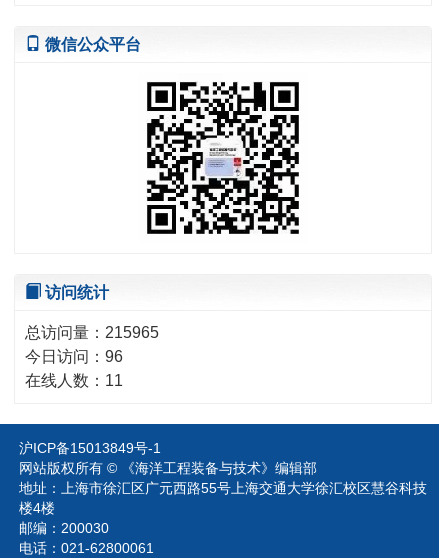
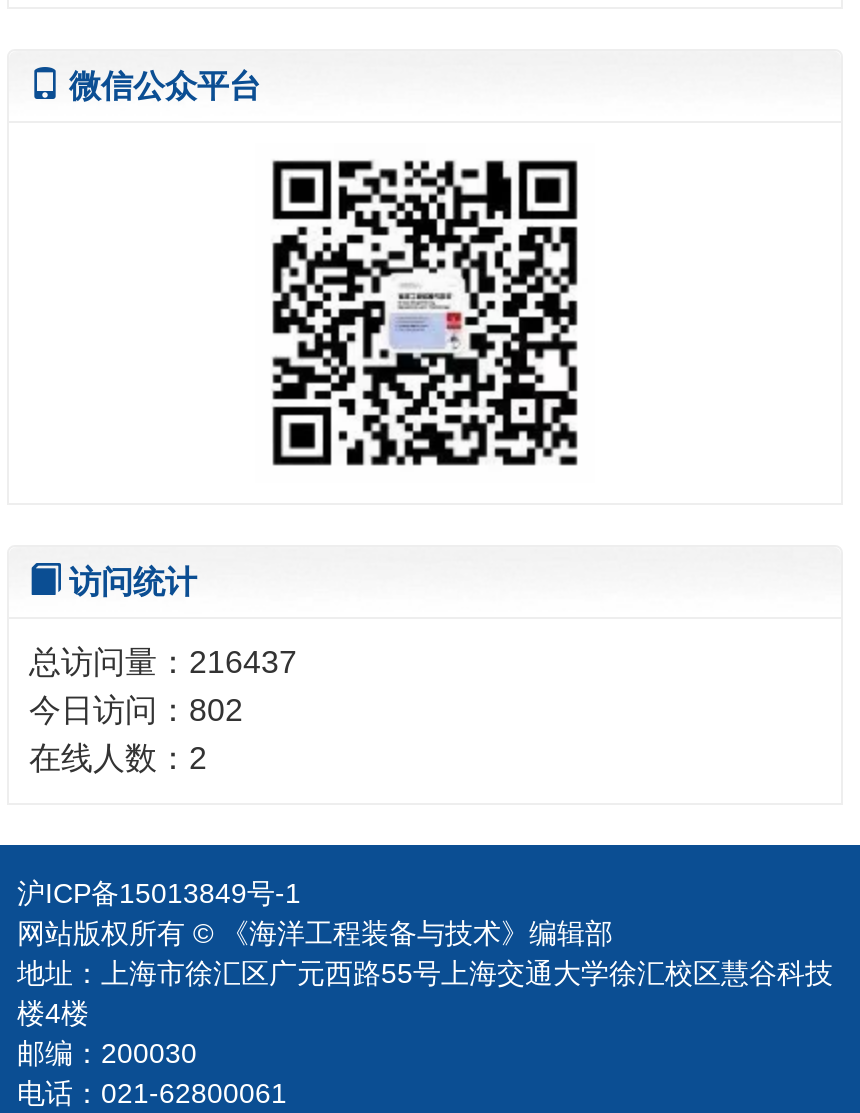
[25,324,159,341] 总访问量：215965 -> [29,644,297,678] 总访问量：216437
[25,348,123,365] 今日访问：96 -> [29,692,243,726] 今日访问：802
[25,372,123,389] 在线人数：11 -> [29,740,207,774] 在线人数：2

